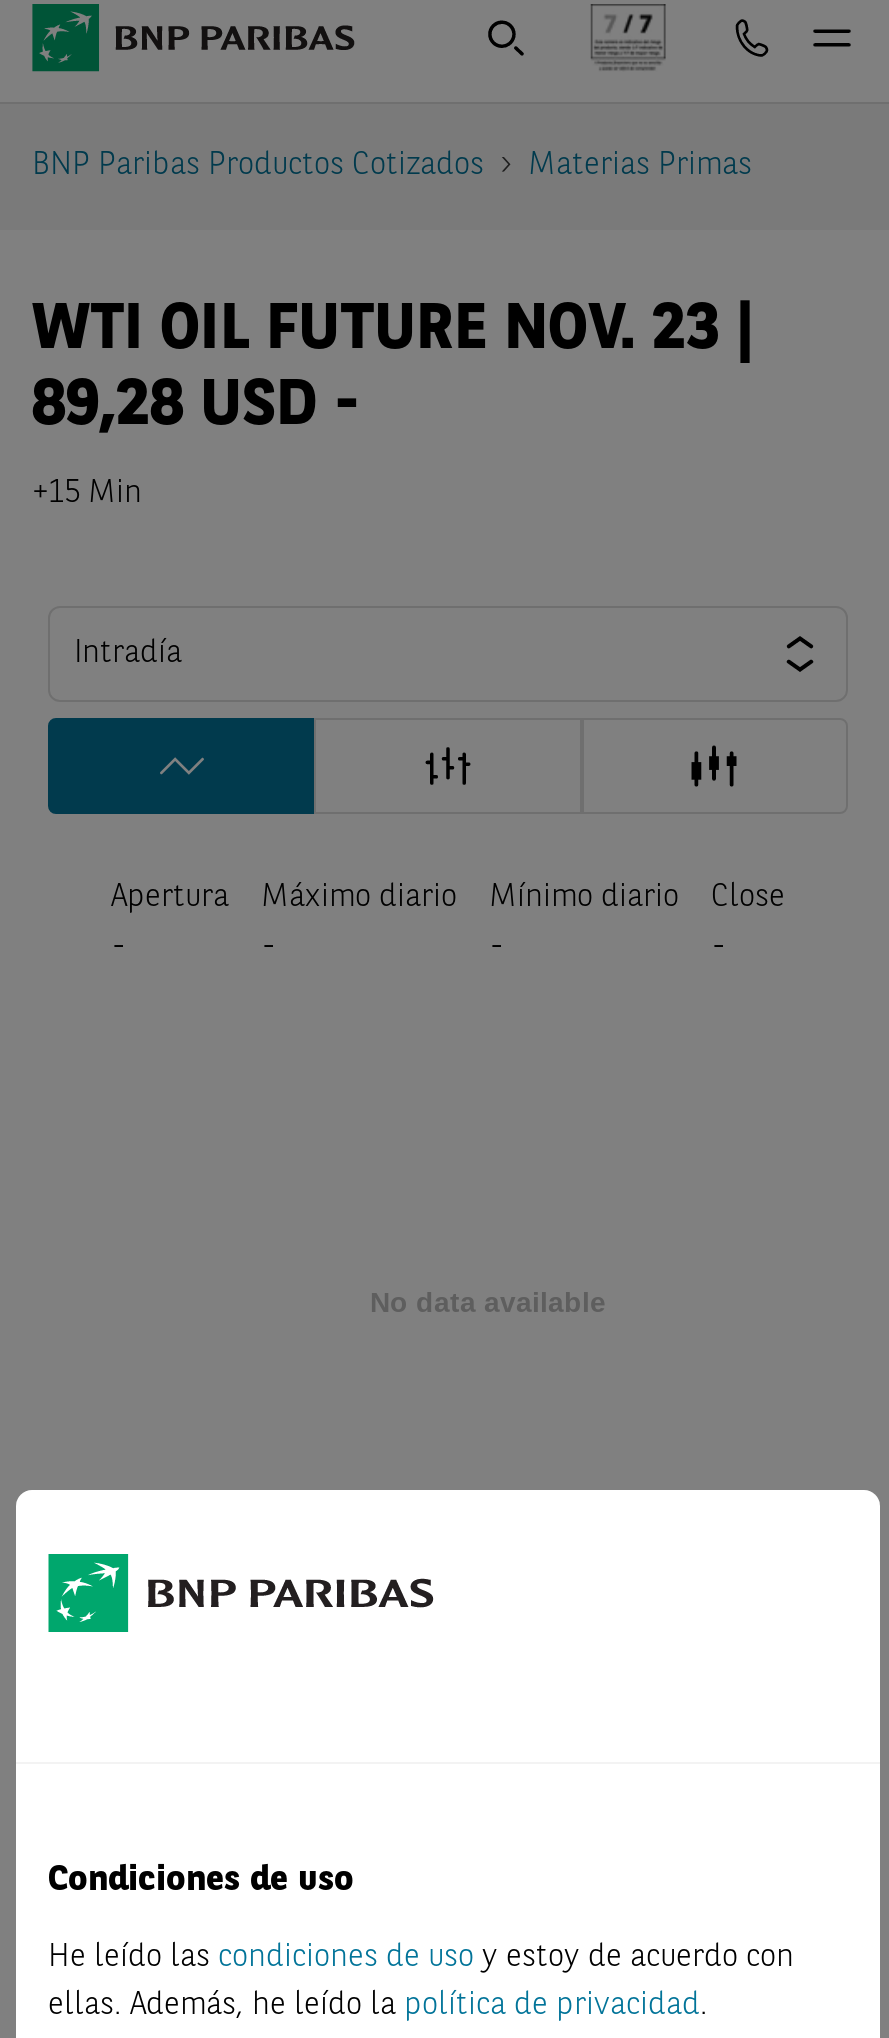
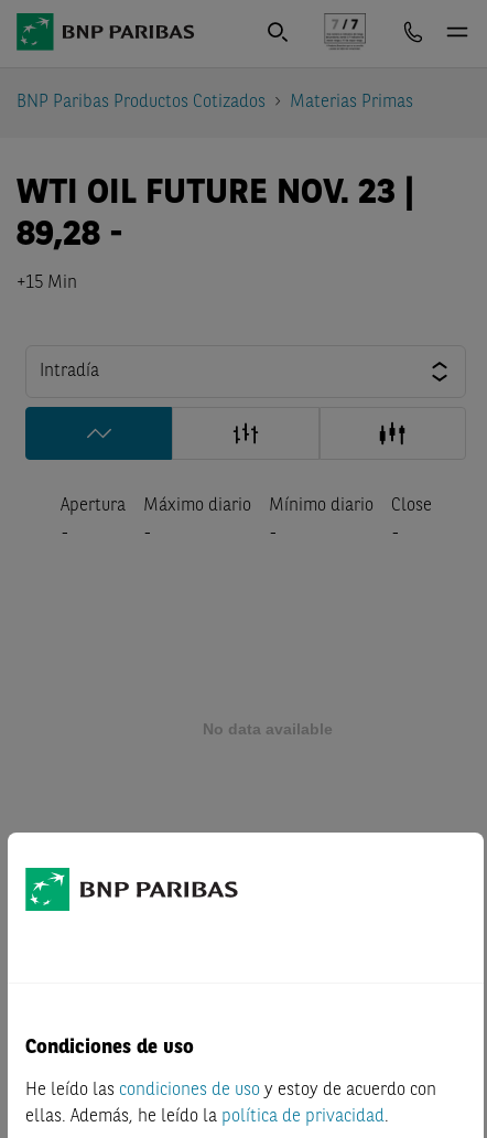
[32,376,360,440] 89,28 USD - -> [17,218,123,254] 89,28 -

